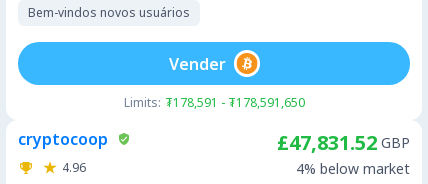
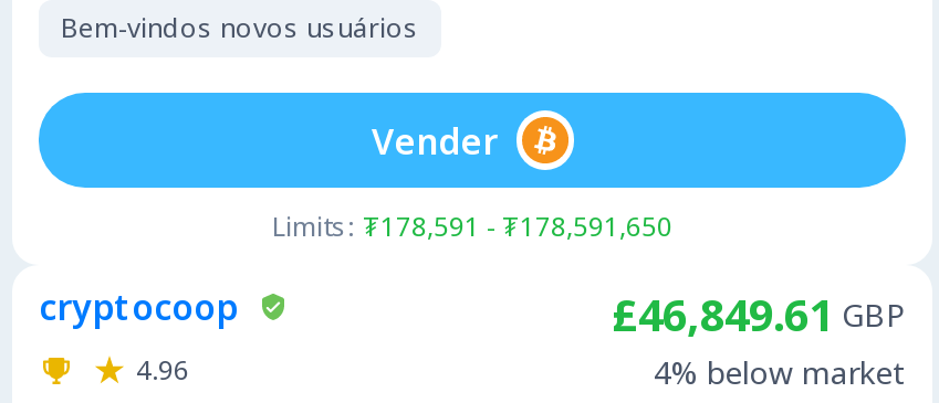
[277,129,410,156] £47,831.52 GBP -> [612,285,906,344] £46,849.61 GBP

